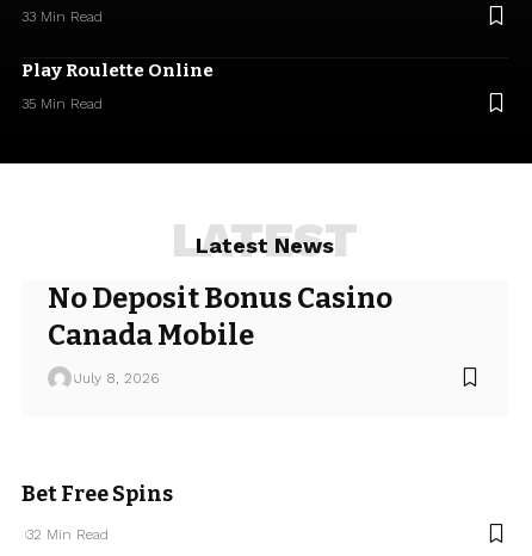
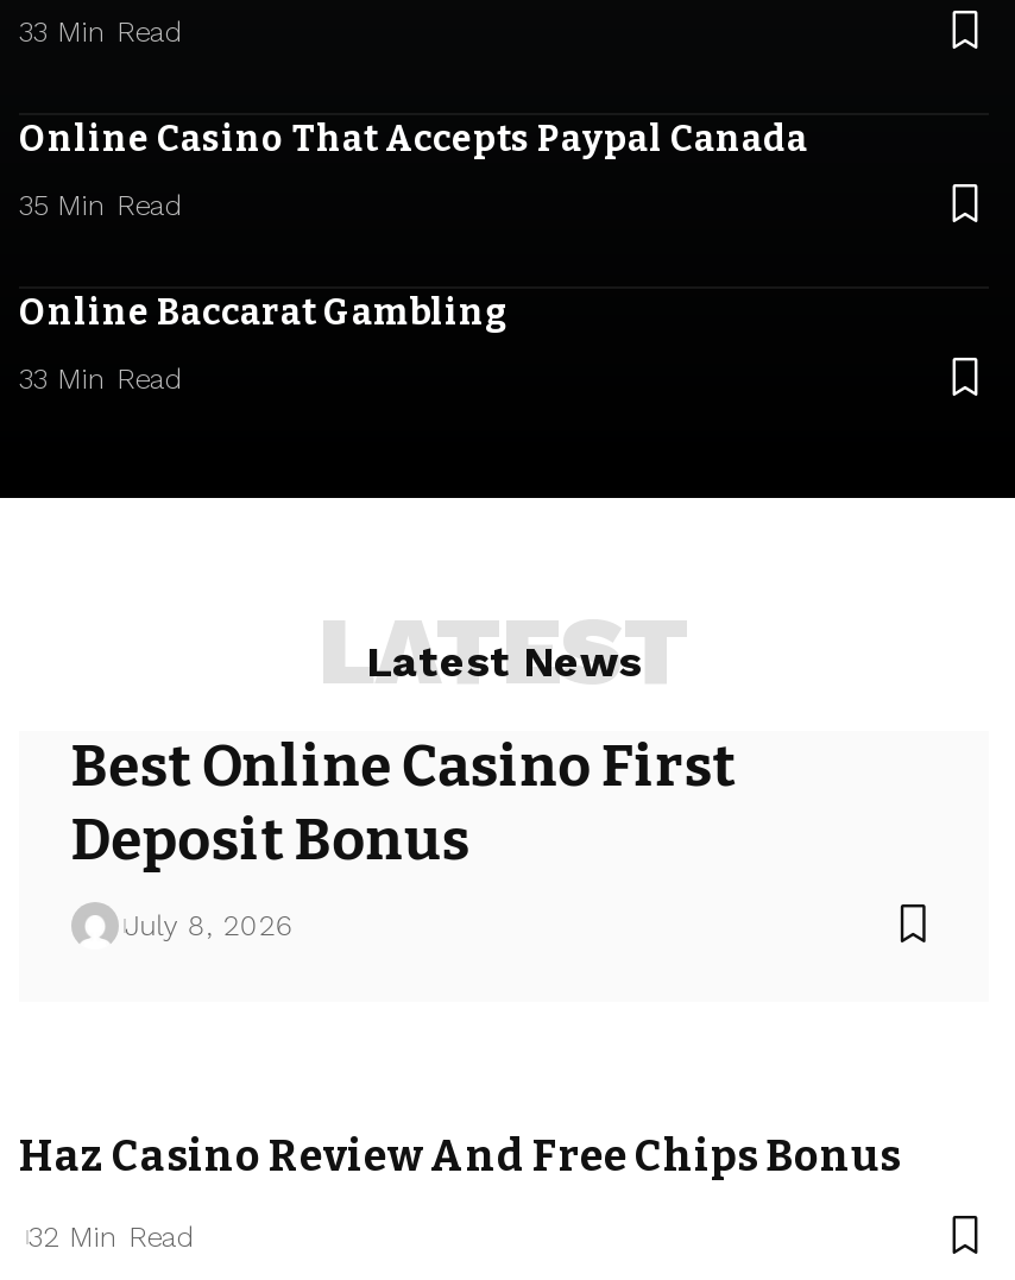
[21,60,214,81] Play Roulette Online -> [19,118,808,160] Online Casino That Accepts Paypal Canada
none -> [19,291,509,396] Online Baccarat Gambling | 33 Min Read
[48,282,392,352] No Deposit Bonus Casino | Canada Mobile -> [71,733,737,874] Best Online Casino First | Deposit Bonus
[21,481,173,507] Bet Free Spins -> [19,1130,901,1182] Haz Casino Review And Free Chips Bonus

